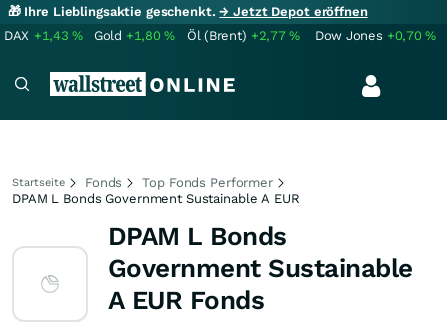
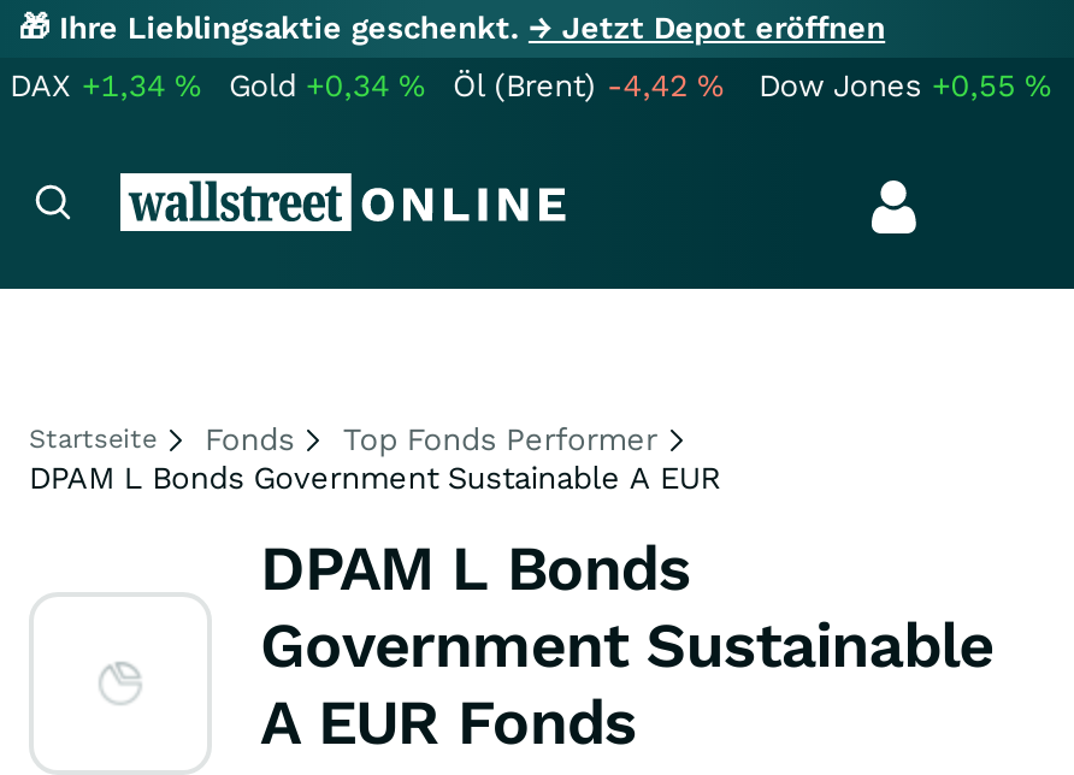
[4,28,83,43] DAX +1,43% -> [10,67,200,103] DAX +1,34%
[94,28,175,43] Gold +1,80% -> [229,67,424,103] Gold +0,34%
[187,28,300,43] Öl (Brent) +2,77% -> [453,67,723,103] Öl (Brent) -4,42%
[315,28,436,43] Dow Jones +0,70% -> [759,67,1050,103] Dow Jones +0,55%

